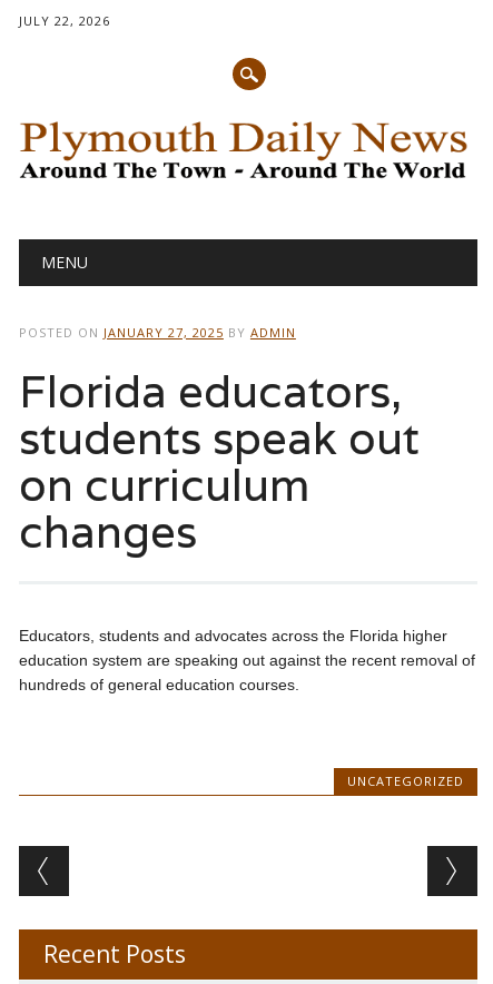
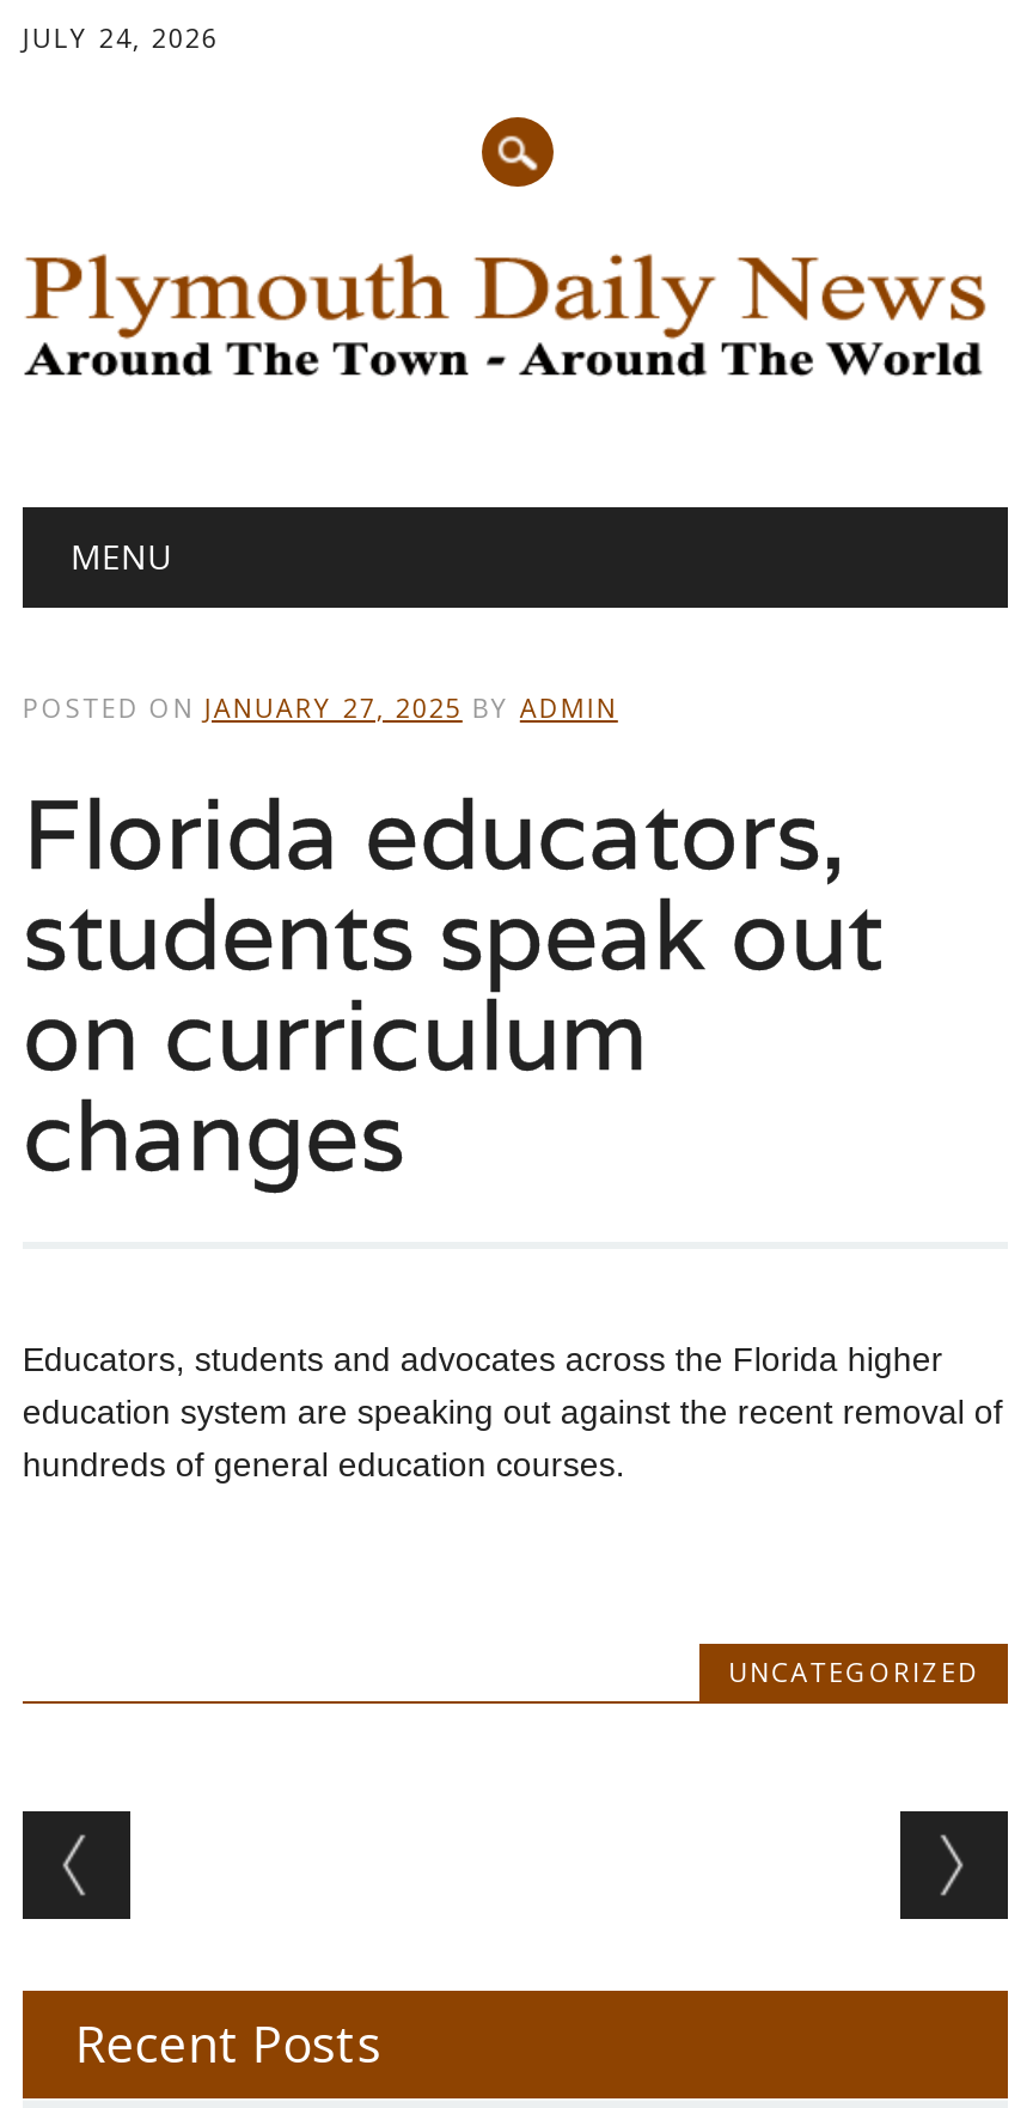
[19,12,110,29] JULY 22, 2026 -> [22,19,219,55] JULY 24, 2026

